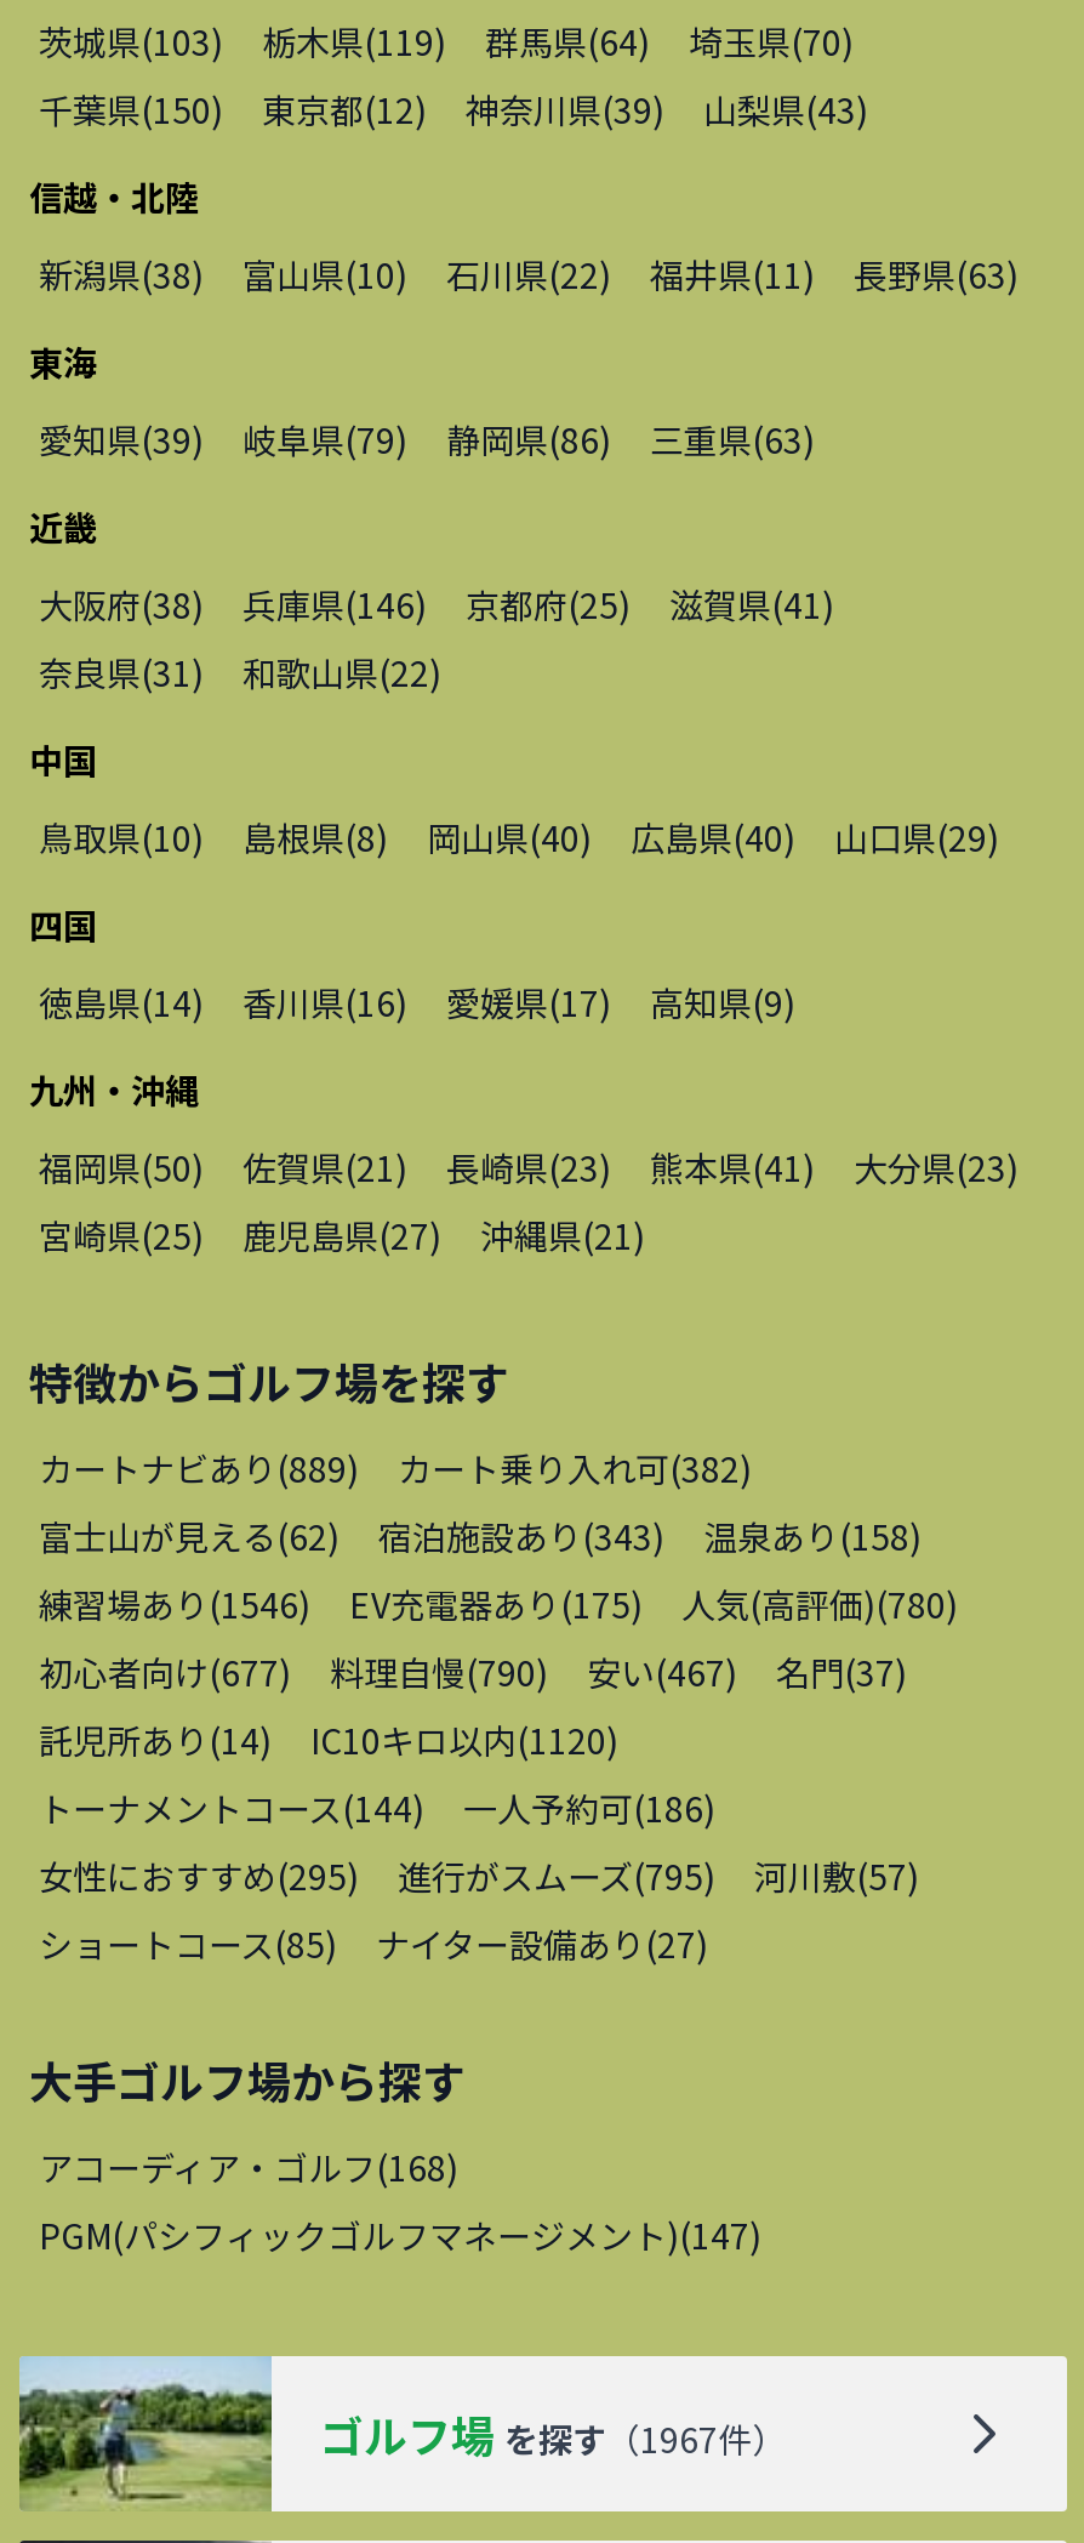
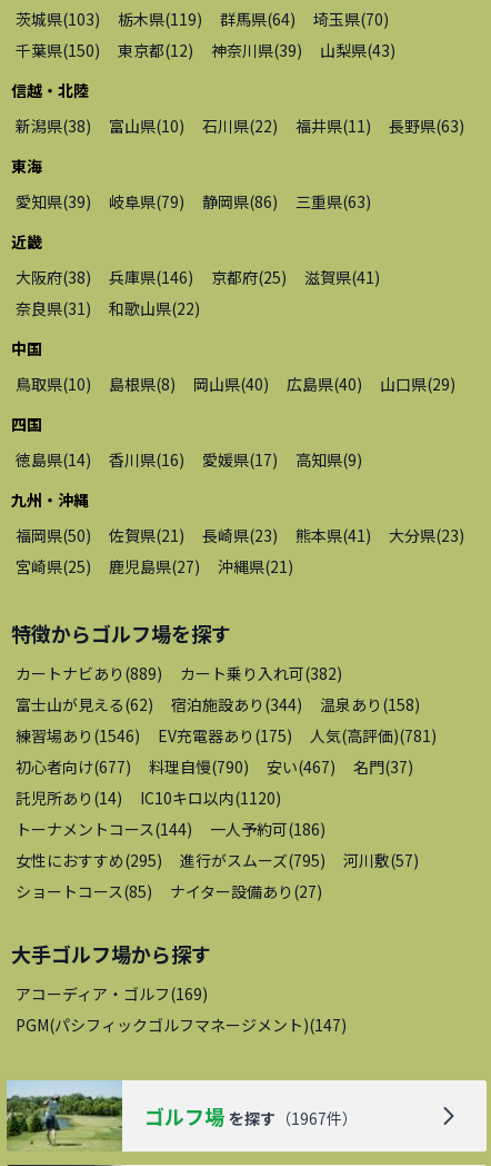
[378,1511,664,1560] 宿泊施設あり(343) -> [171,693,302,715] 宿泊施設あり(344)
[39,1579,958,1628] 練習場あり(1546) EV充電器あり(175) 人気(高評価)(780) -> [16,724,437,746] 練習場あり(1546) EV充電器あり(175) 人気(高評価)(781)
[39,2142,458,2191] アコーディア・ゴルフ(168) -> [16,982,208,1005] アコーディア・ゴルフ(169)

